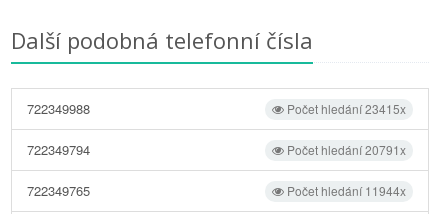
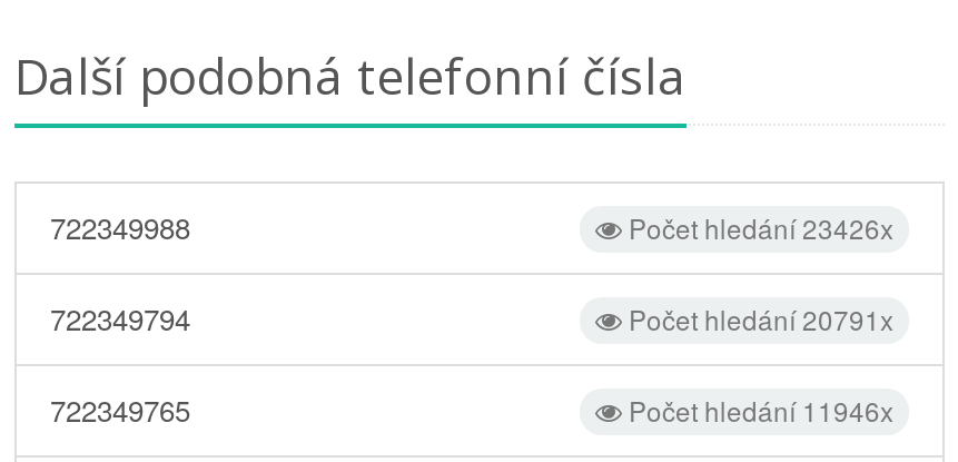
[284,100,406,117] Počet hledání 23415x -> [622,208,893,245] Počet hledání 23426x
[284,182,406,199] Počet hledání 11944x -> [622,390,893,428] Počet hledání 11946x

